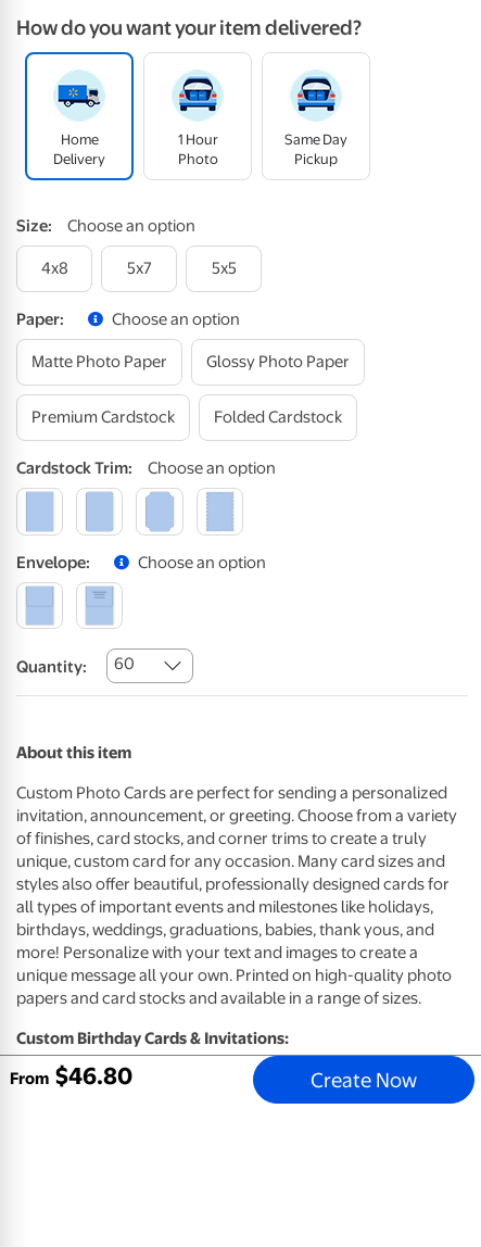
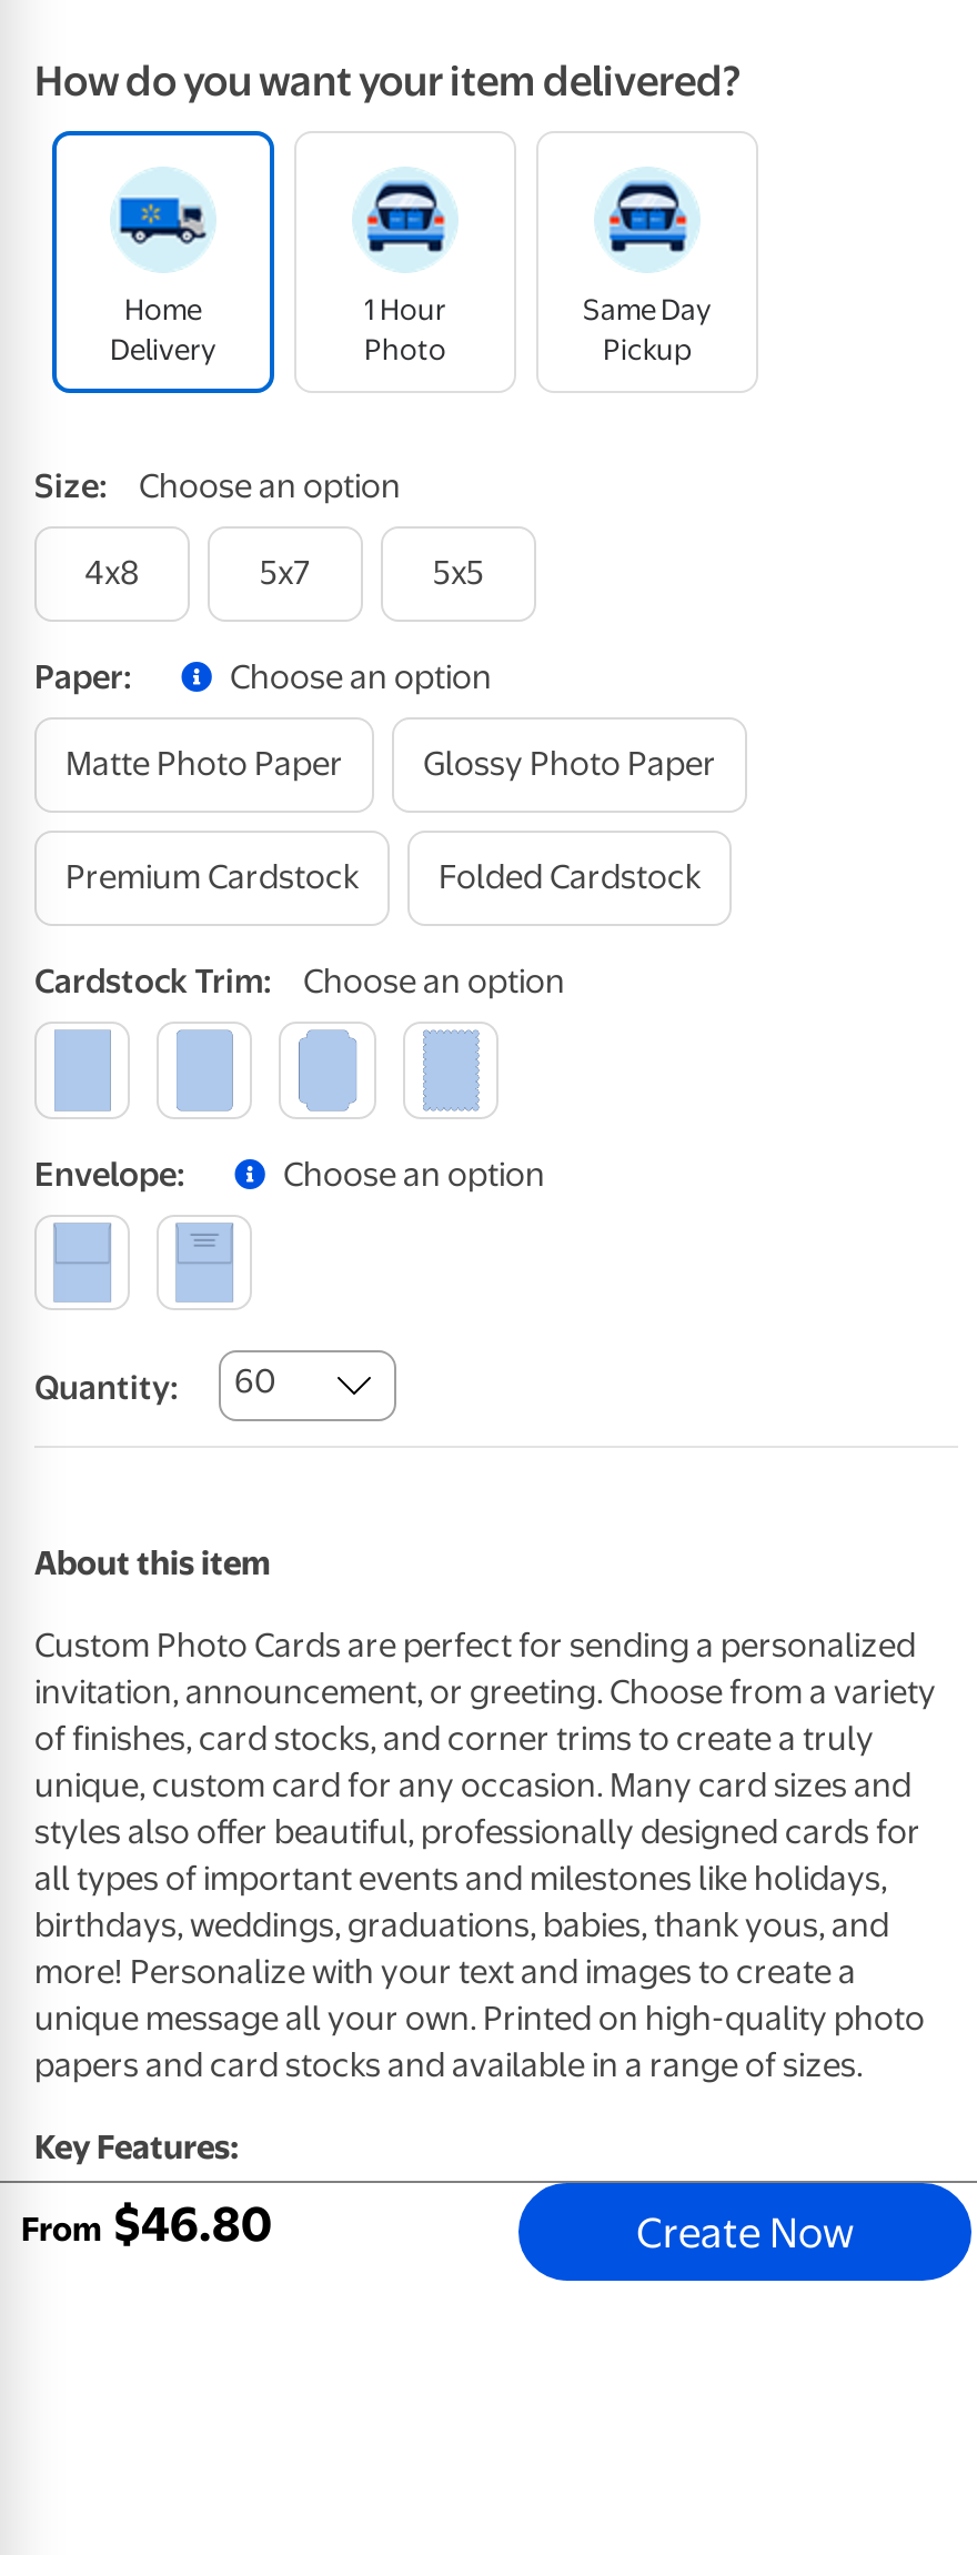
[16,1028,289,1048] Custom Birthday Cards & Invitations: -> [34,2127,239,2167] Key Features:

